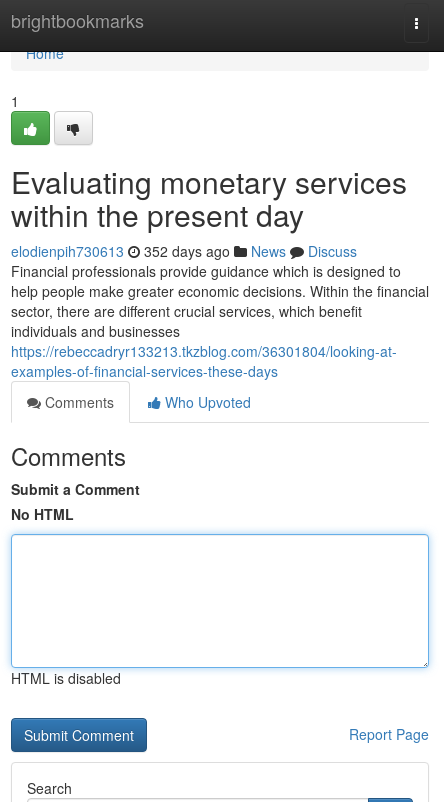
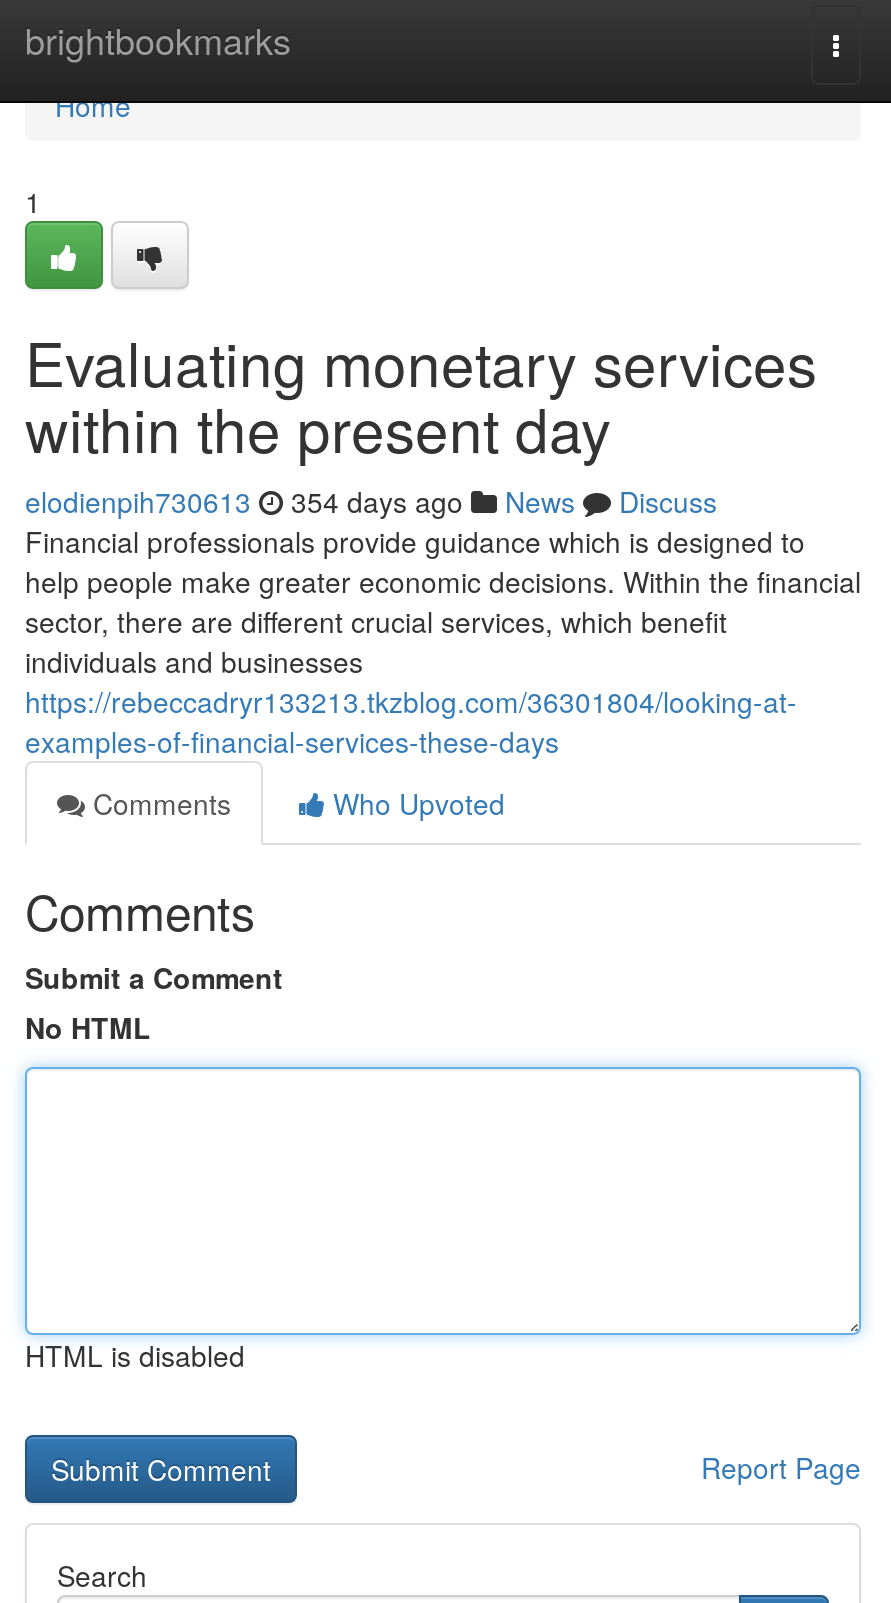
[11,241,357,261] elodienpih730613 352 days ago News Discuss -> [25,481,717,521] elodienpih730613 354 days ago News Discuss

